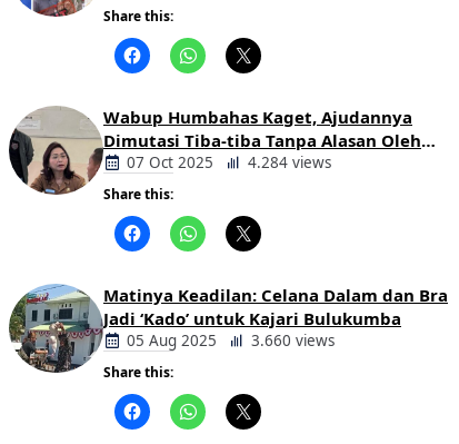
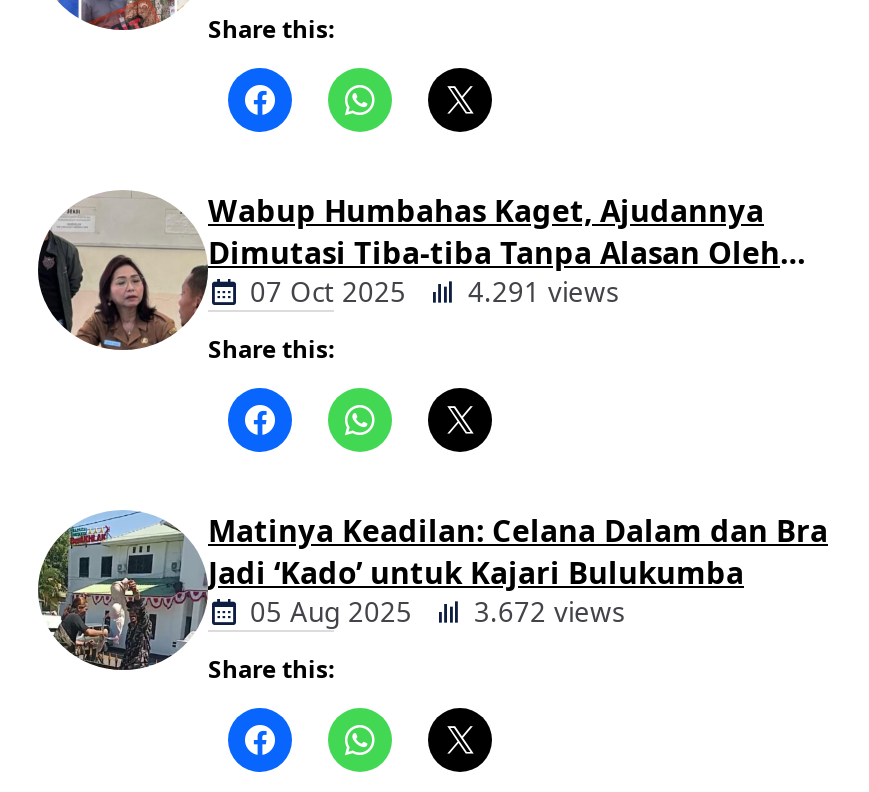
[248,153,331,173] 4.284 views -> [468,274,618,310] 4.291 views
[127,331,335,351] 05 Aug 2025 3.660 views -> [250,594,624,630] 05 Aug 2025 3.672 views

